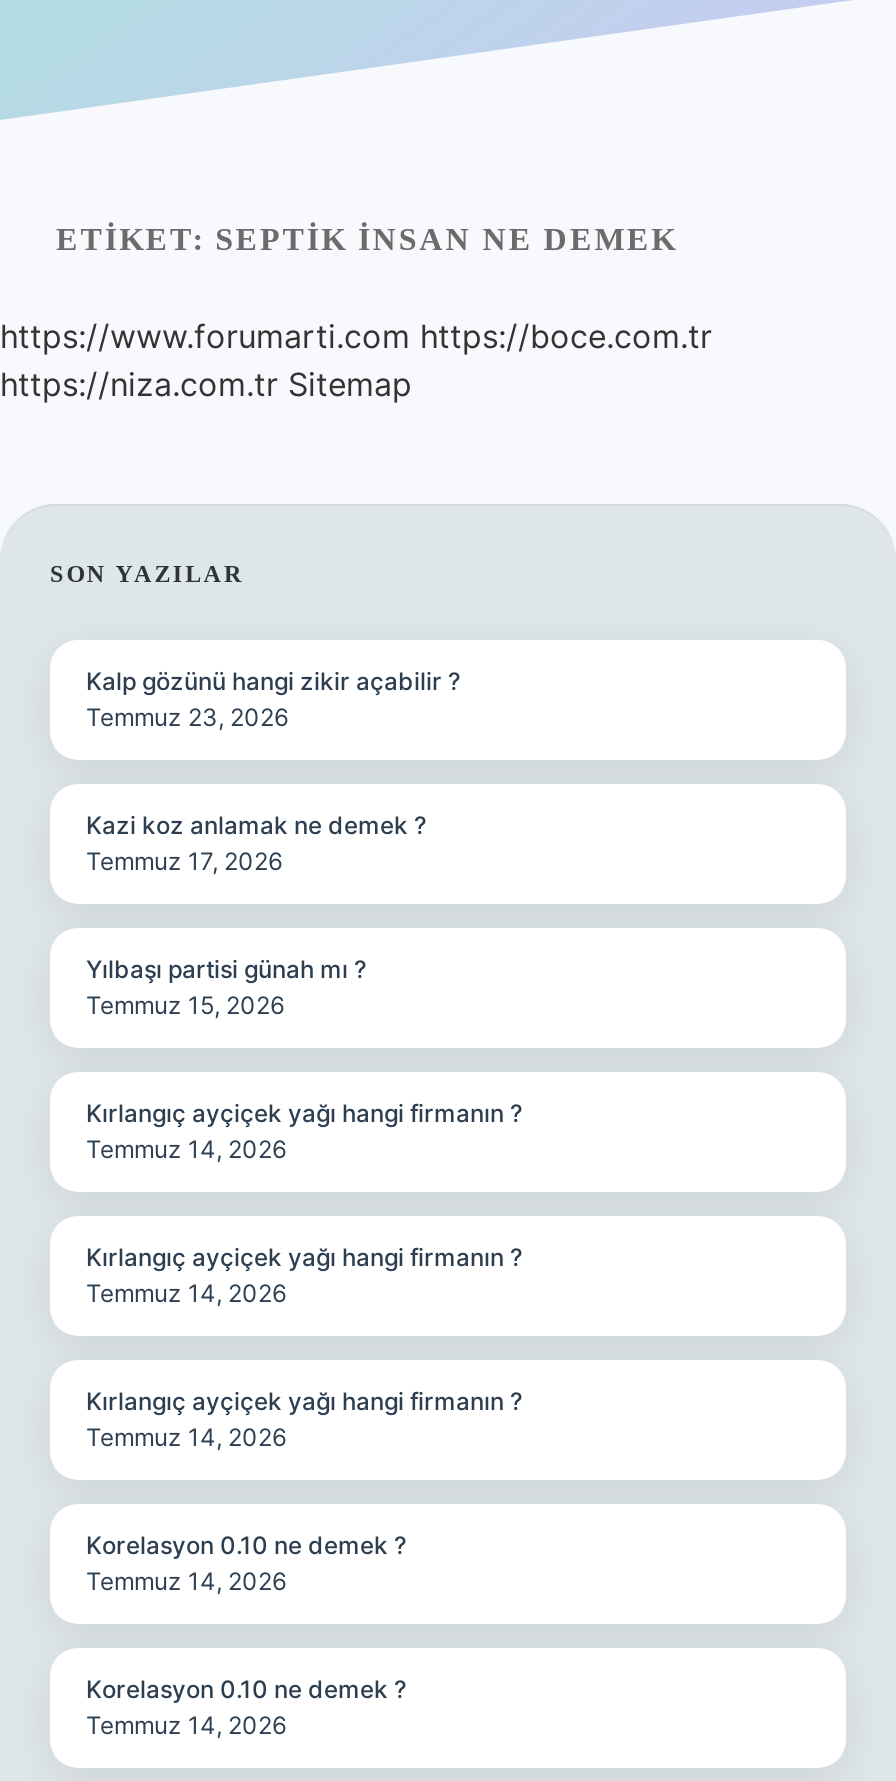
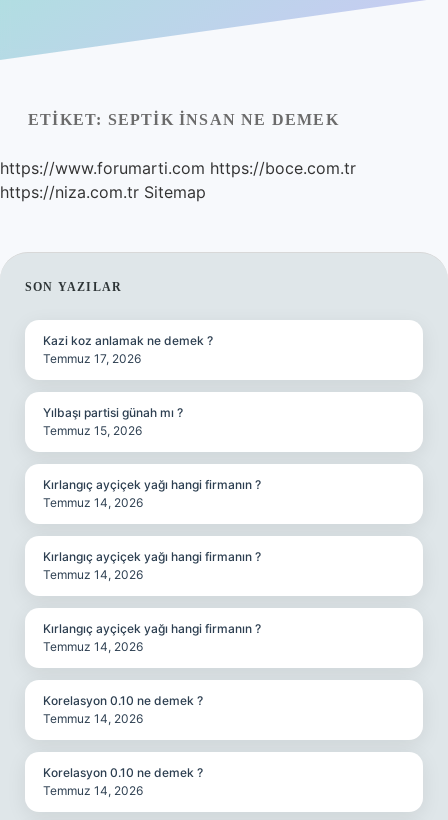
[86,666,460,732] Kalp gözünü hangi zikir açabilir ? | Temmuz 23, 2026 -> none

